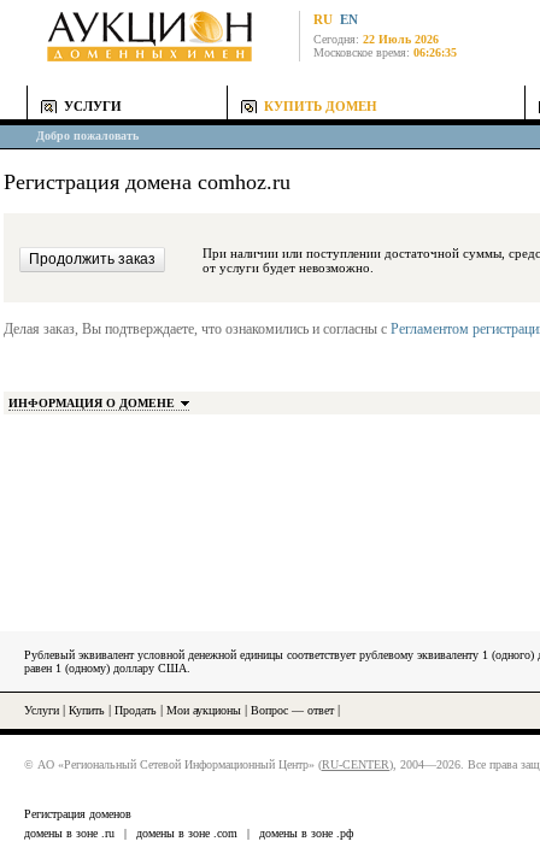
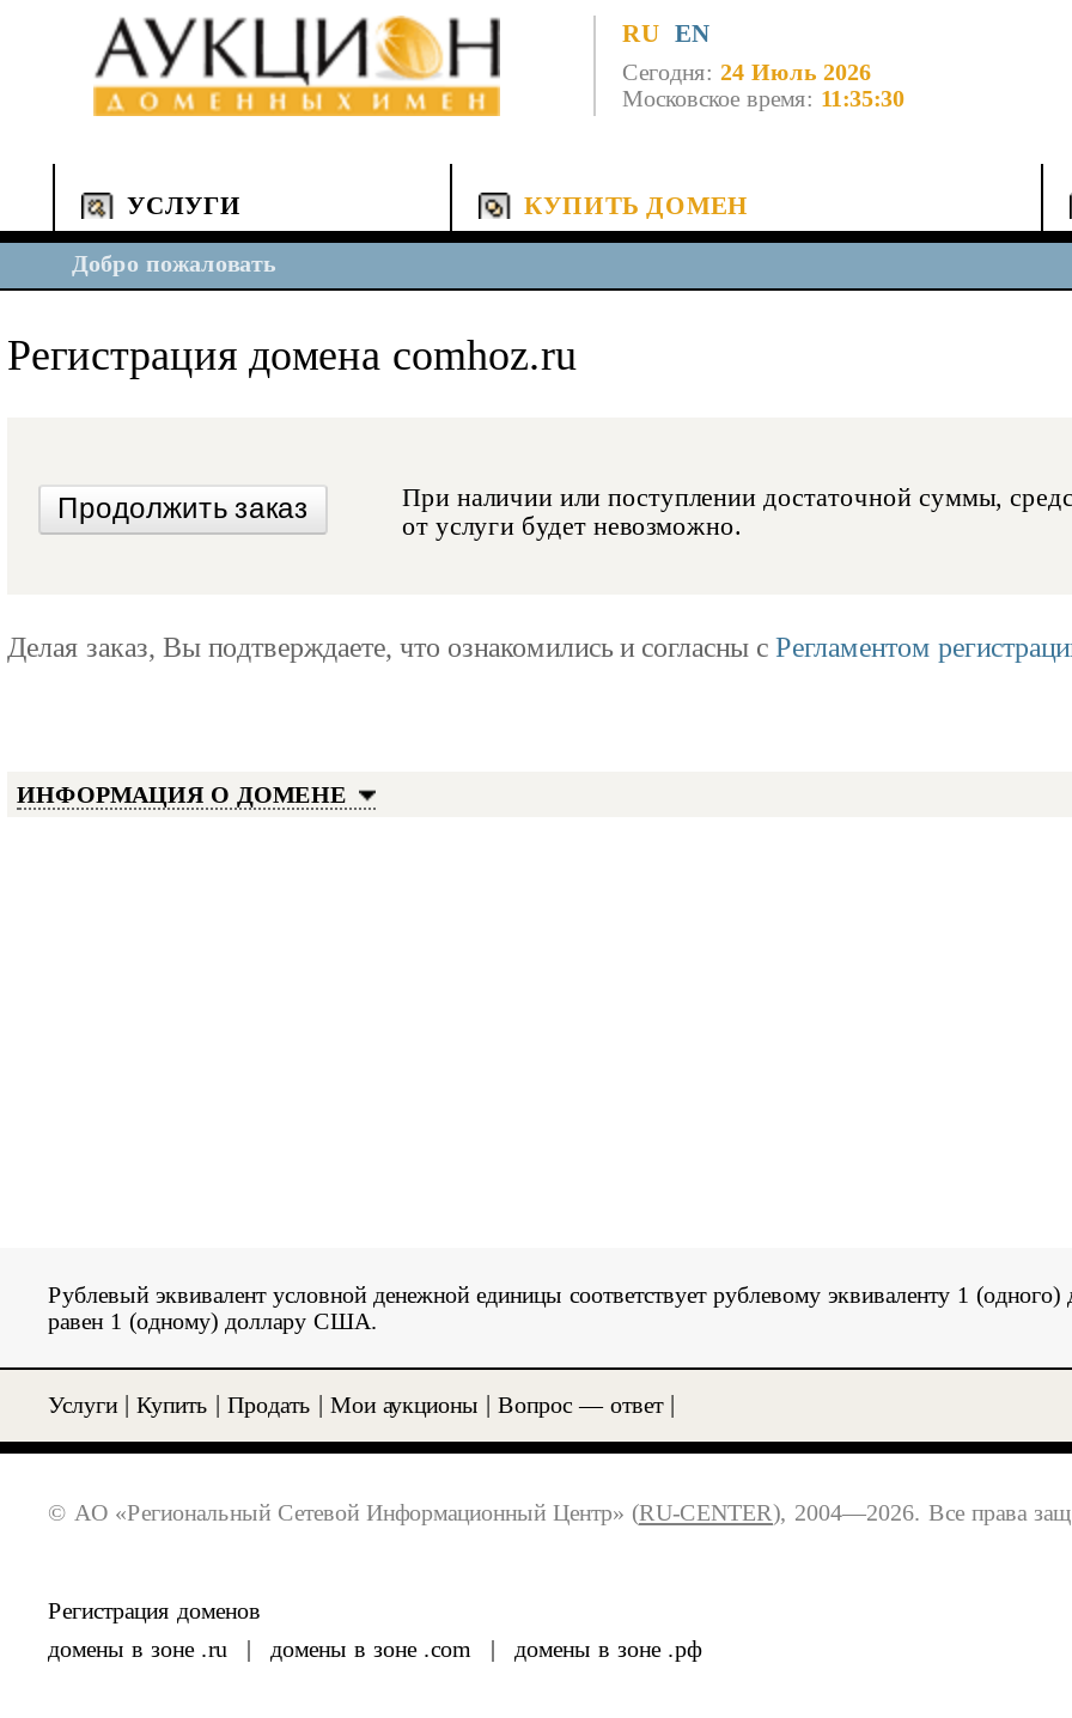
[313,33,439,46] Сегодня: 22 Июль 2026 -> [622,59,871,85] Сегодня: 24 Июль 2026
[313,46,457,59] Московское время: 06:26:35 -> [622,85,904,111] Московское время: 11:35:30

